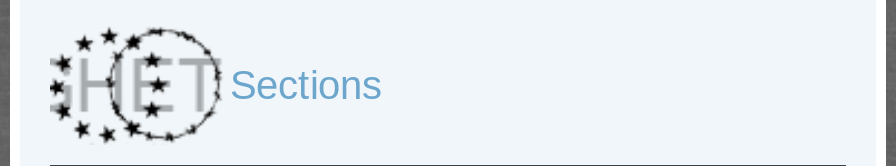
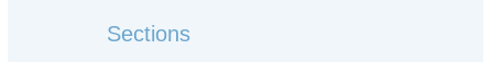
[48,26,210,144] [image] -> none

